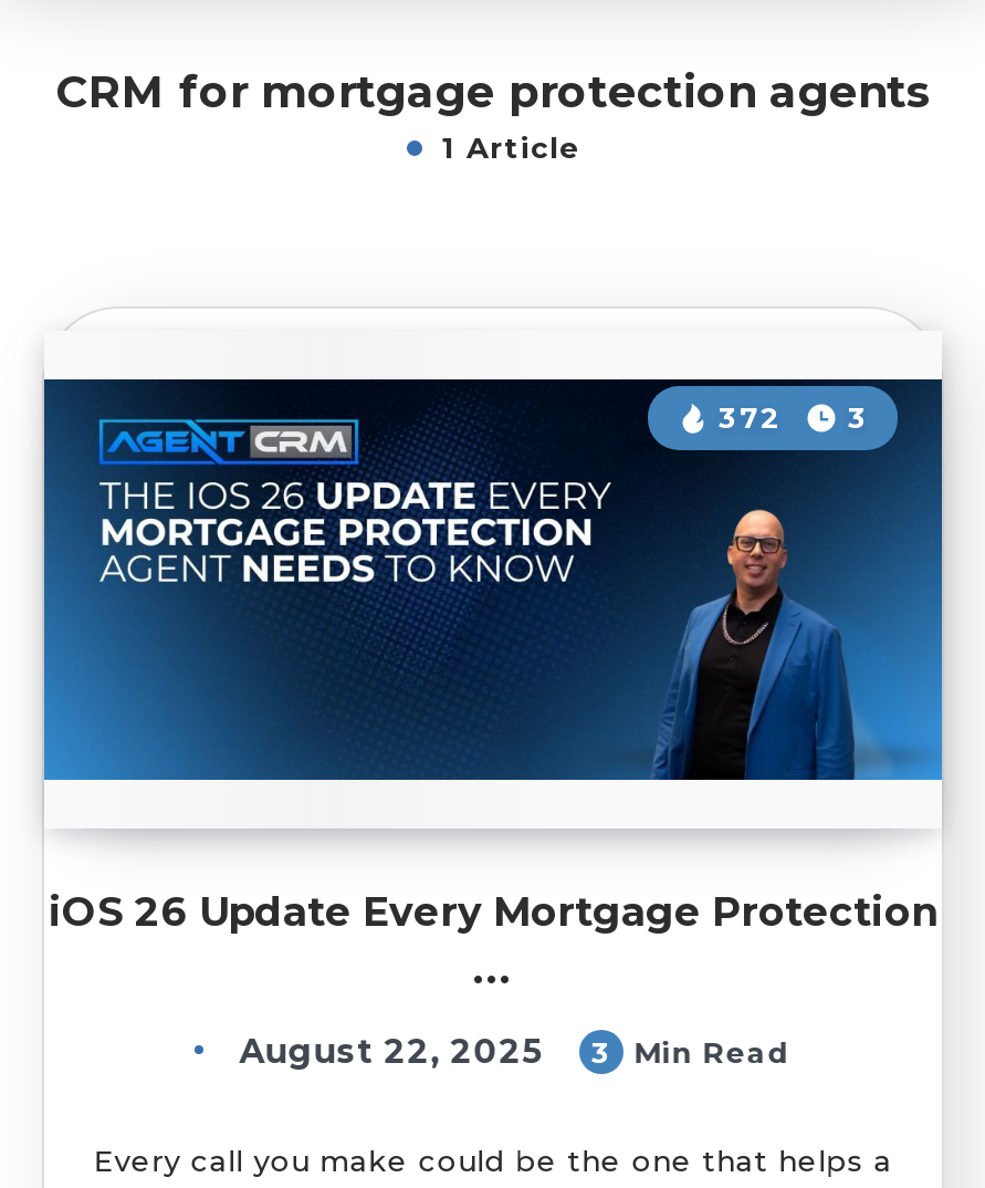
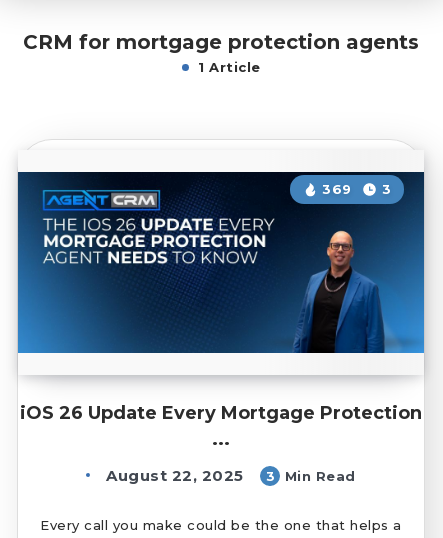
[709,400,869,435] 372 3 -> [317,181,391,197] 369 3

